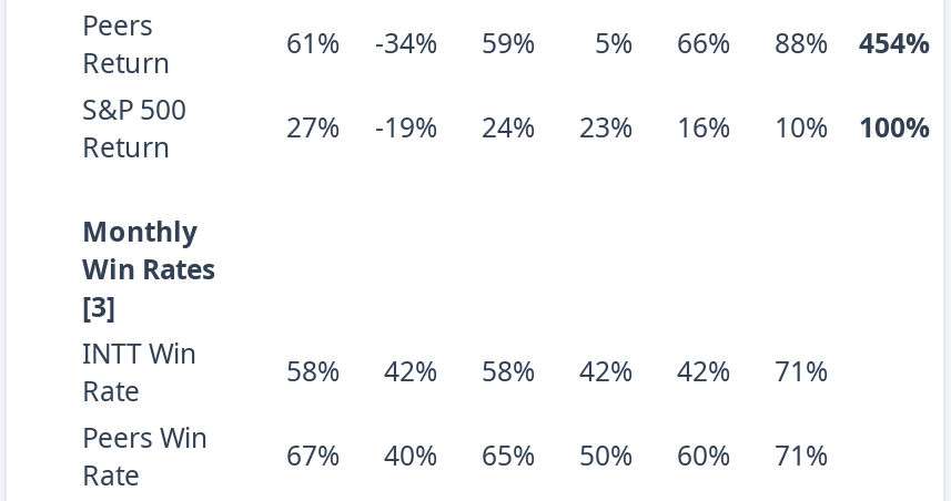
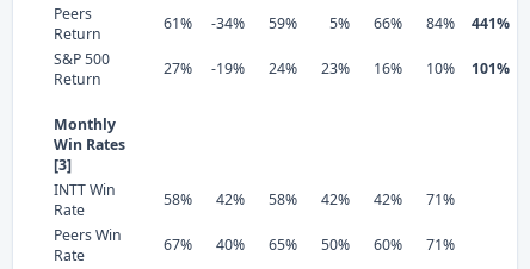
[775,24,828,62] 88% -> [426,13,455,33] 84%
[859,24,930,62] 454% -> [472,13,510,33] 441%
[286,109,930,146] 27% -19% 24% 23% 16% 10% 100% -> [164,58,510,79] 27% -19% 24% 23% 16% 10% 101%

